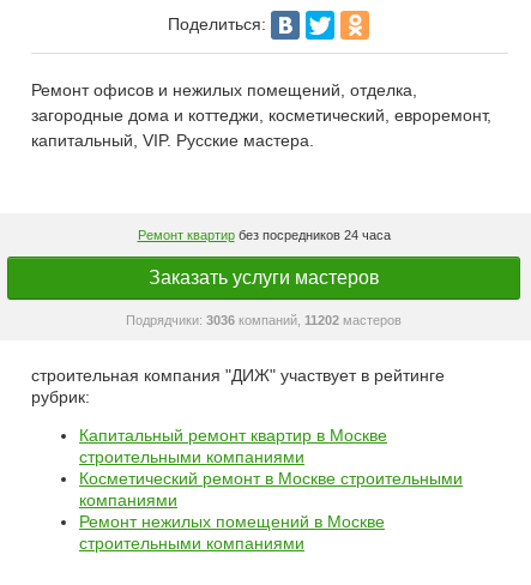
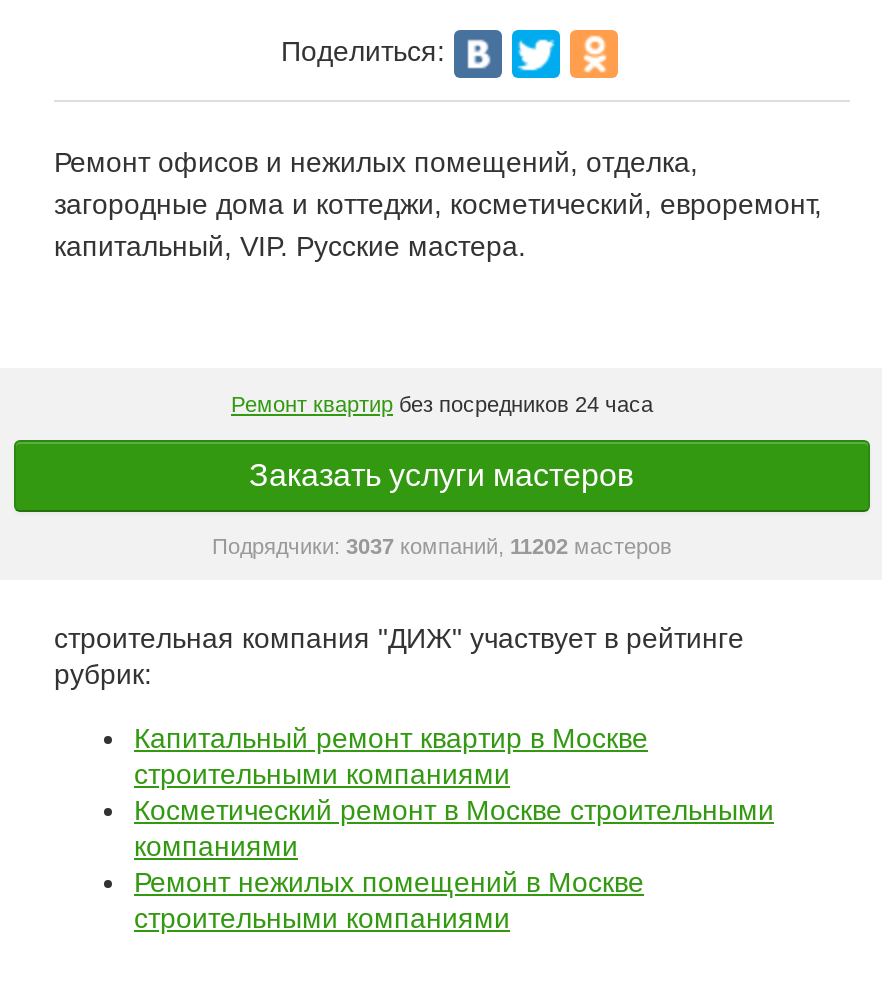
[126,313,402,328] Подрядчики: 3036 компаний, 11202 мастеров -> [212,534,672,558] Подрядчики: 3037 компаний, 11202 мастеров

